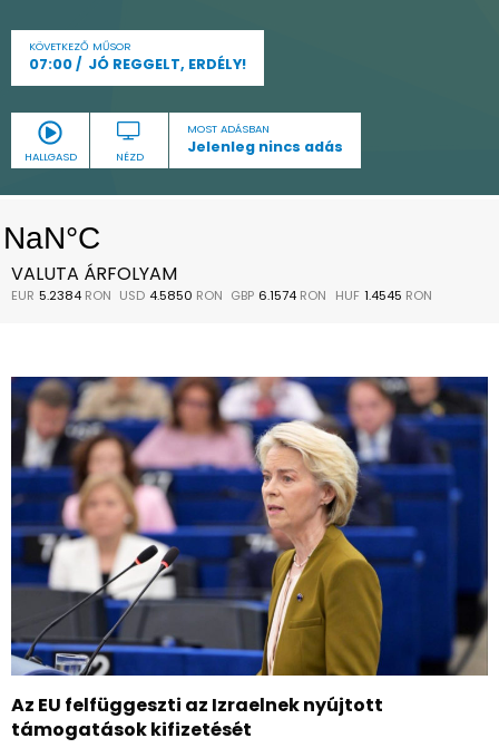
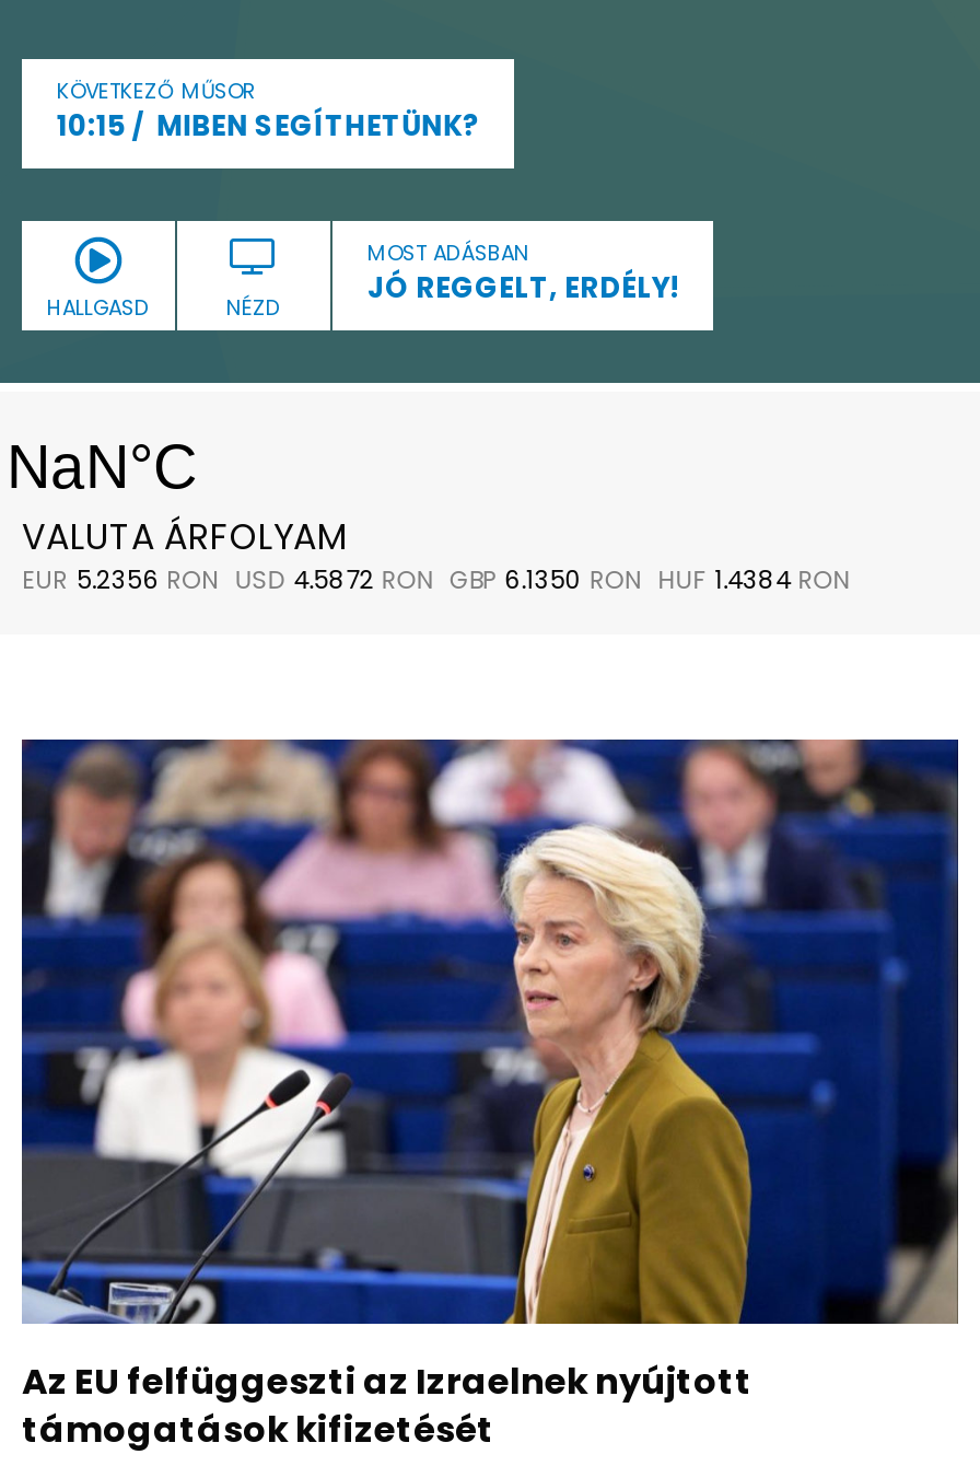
[29,55,72,74] 07:00 -> [57,107,480,144] 10:15 | MIBEN SEGÍTHETÜNK?
moved [85,55,247,74] -> [367,269,678,306]: JÓ REGGELT, ERDÉLY!
[187,137,343,156] Jelenleg nincs adás -> none
[11,286,432,304] EUR 5.2384 RON USD 4.5850 RON GBP 6.1574 RON HUF 1.4545 RON -> [22,562,850,597] EUR 5.2356 RON USD 4.5872 RON GBP 6.1350 RON HUF 1.4384 RON

